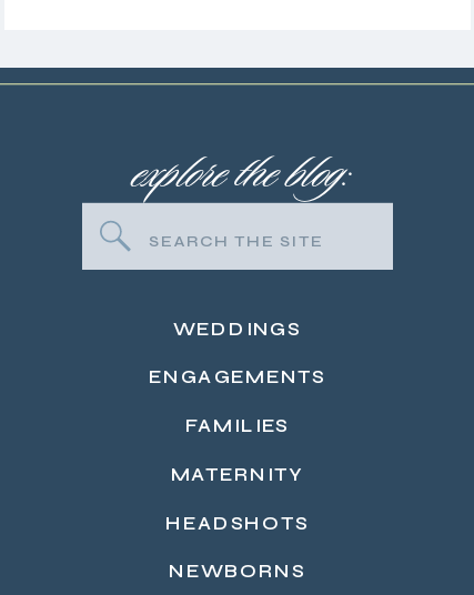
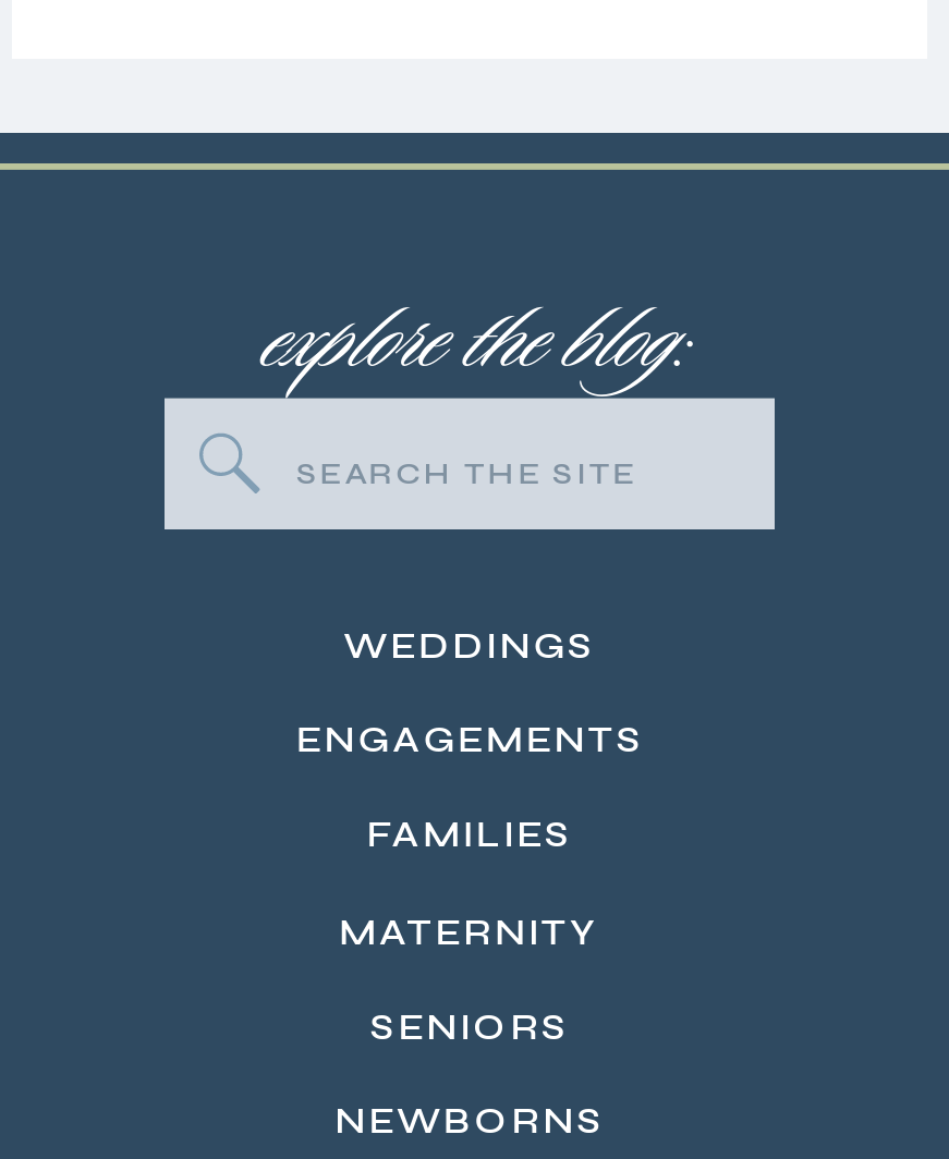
[165,513,310,534] HEADSHOTS -> [370,1006,569,1049] SENIORS

